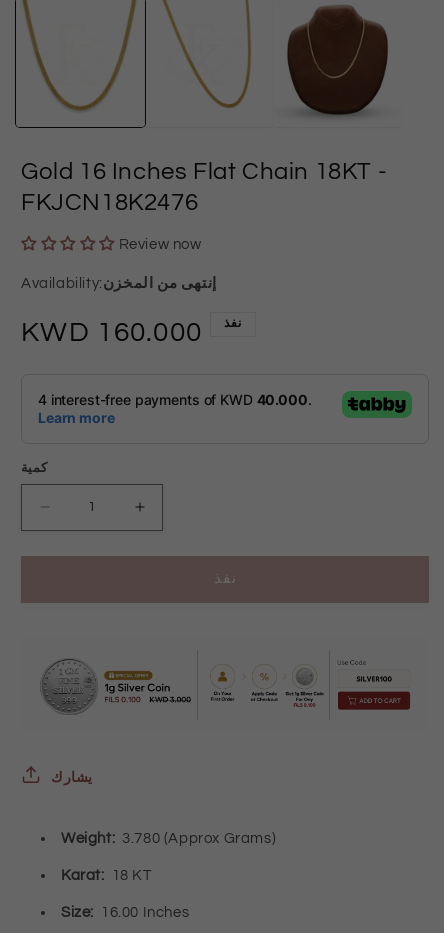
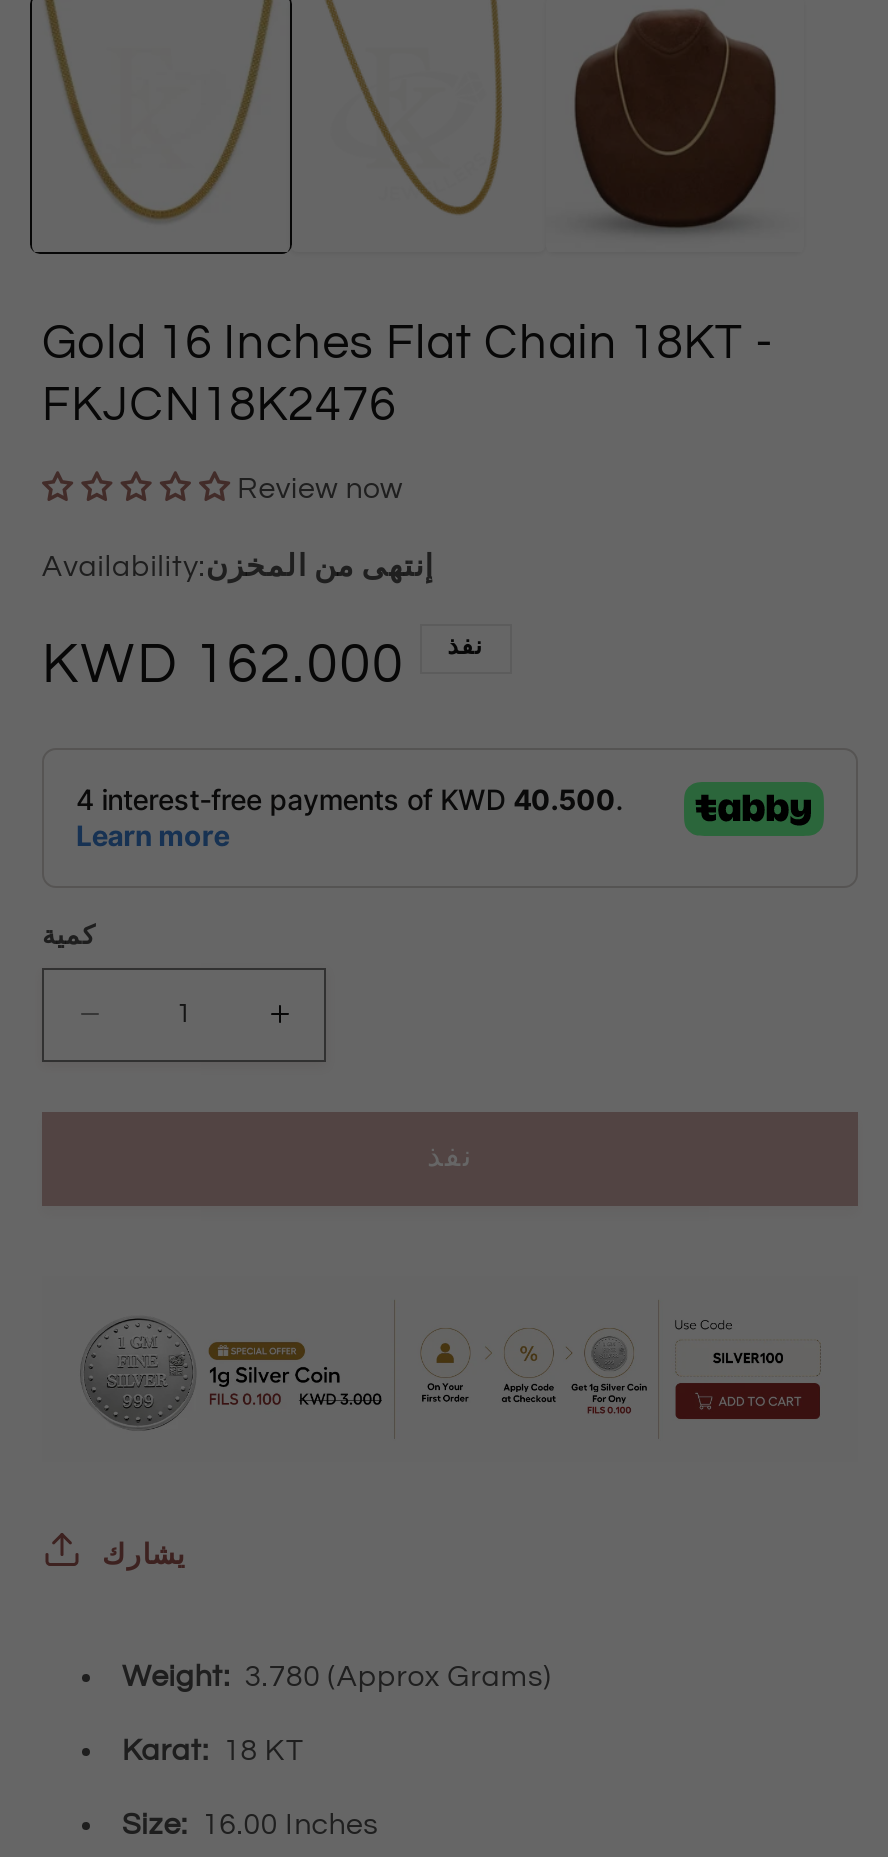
[97,318,202,347] 160.000 -> [194,635,405,693] 162.000

